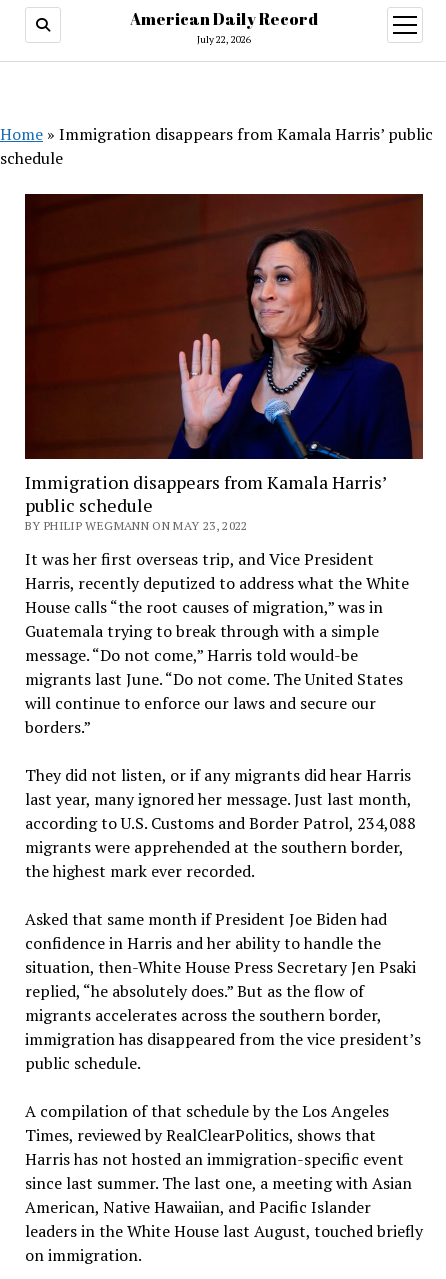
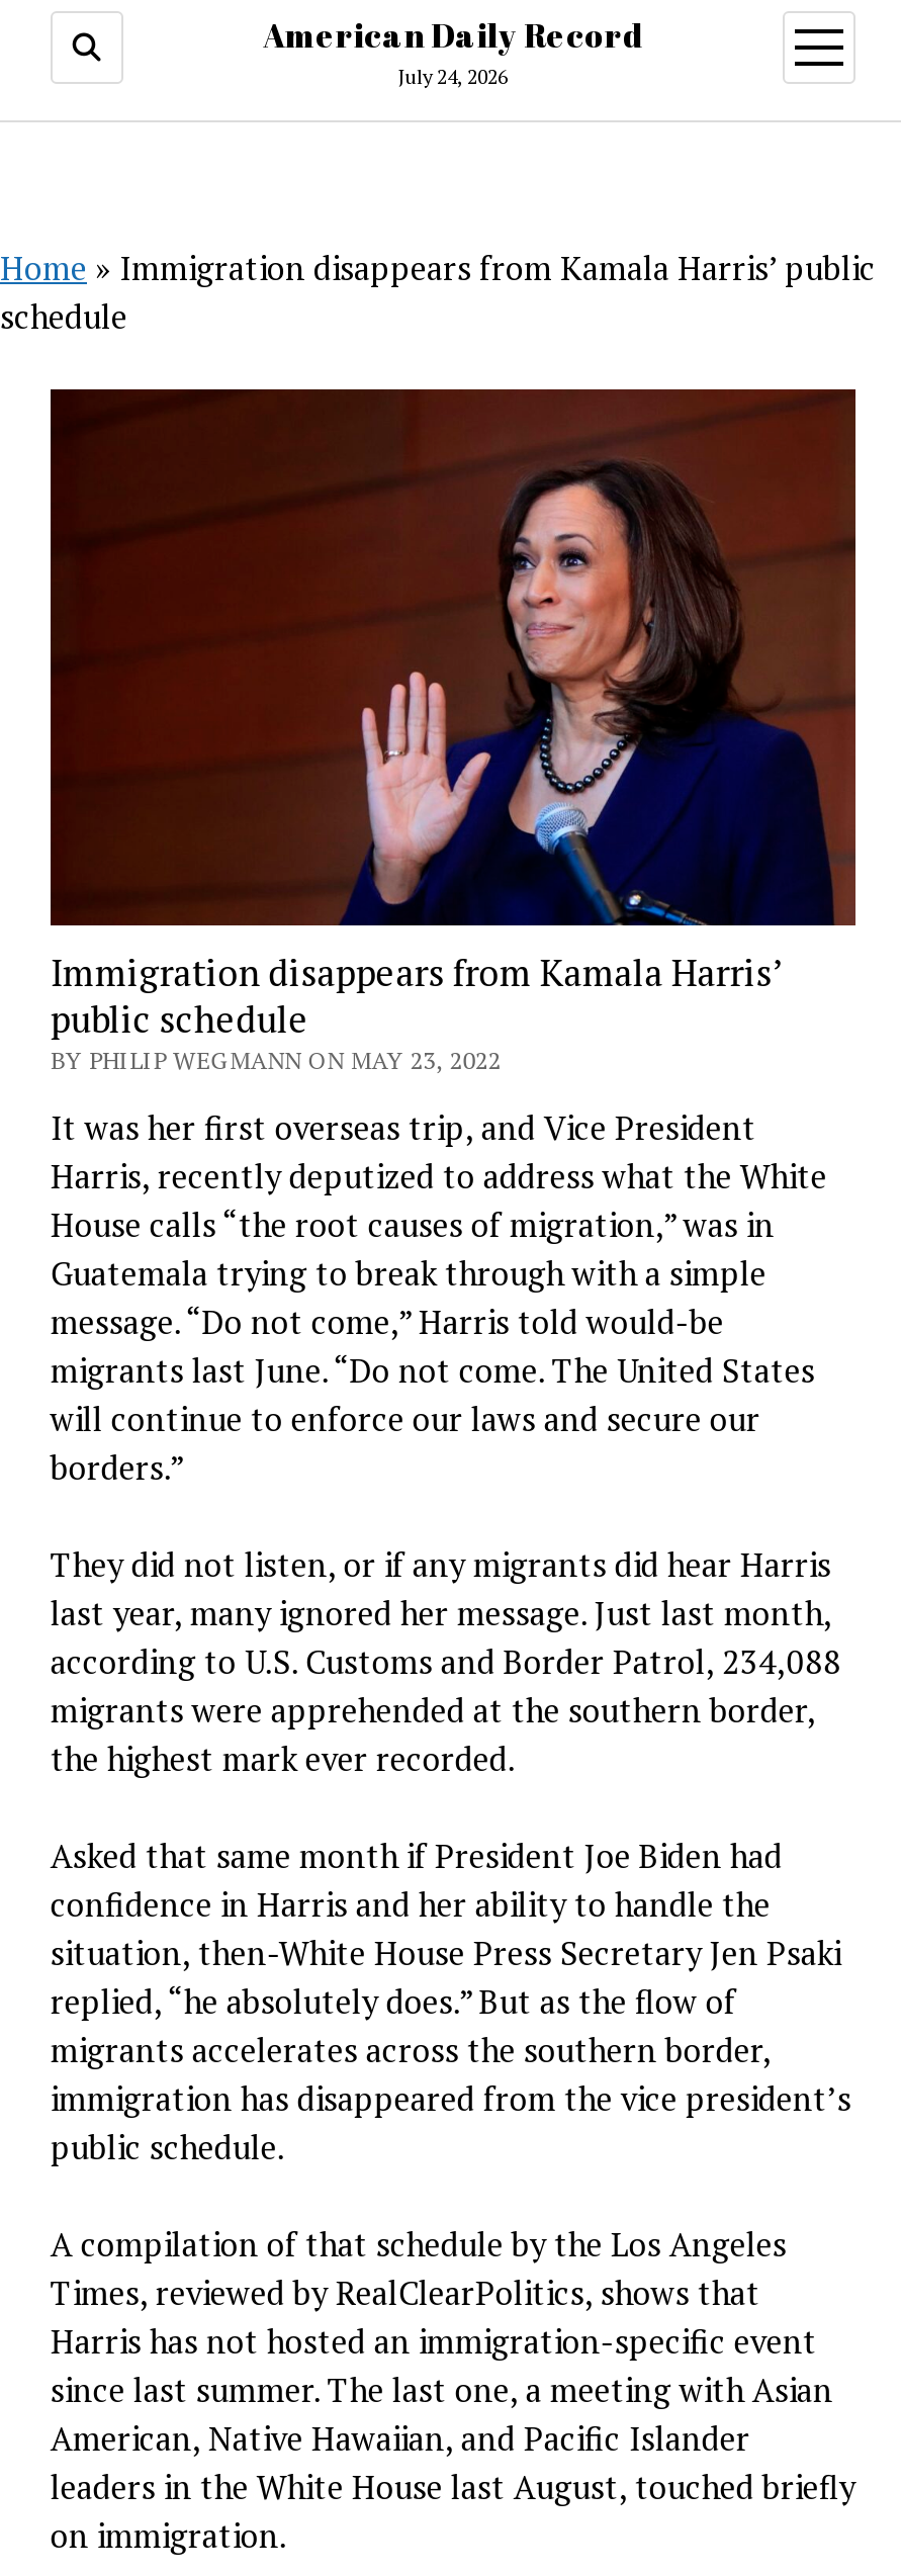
[197,33,251,46] July 22, 2026 -> [398,64,508,90] July 24, 2026

